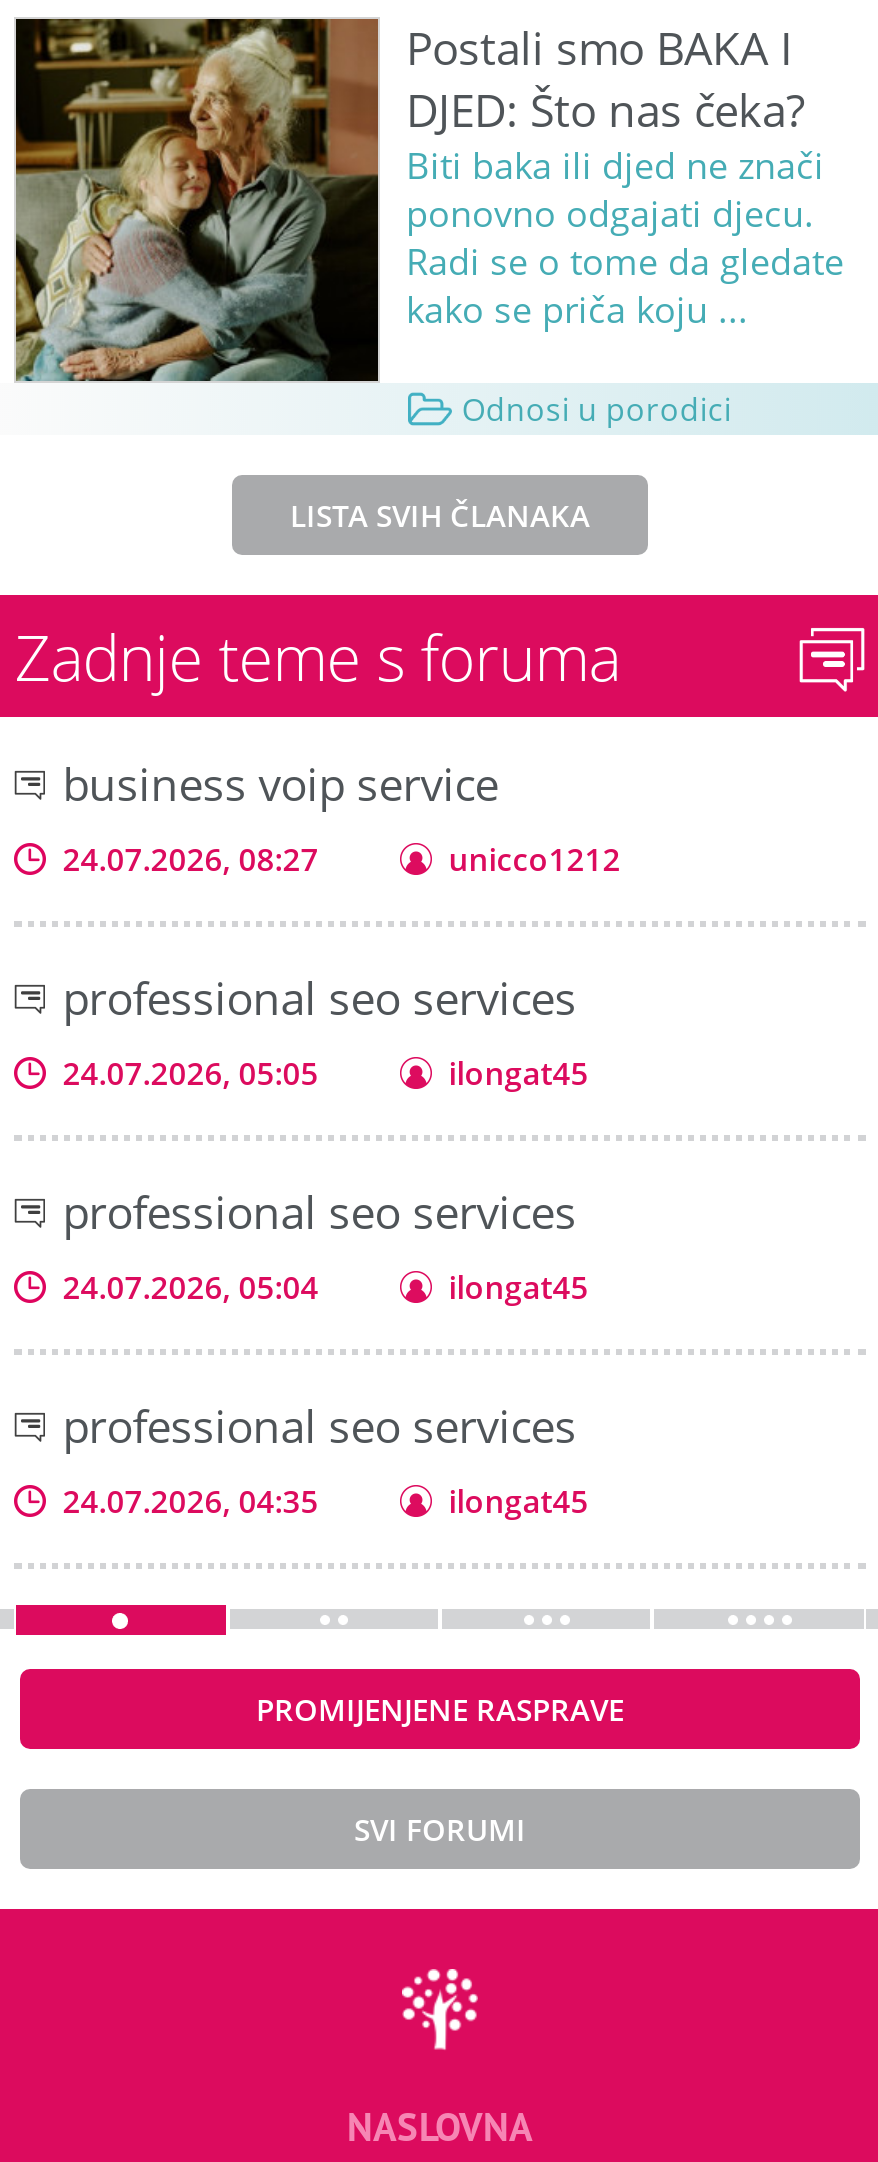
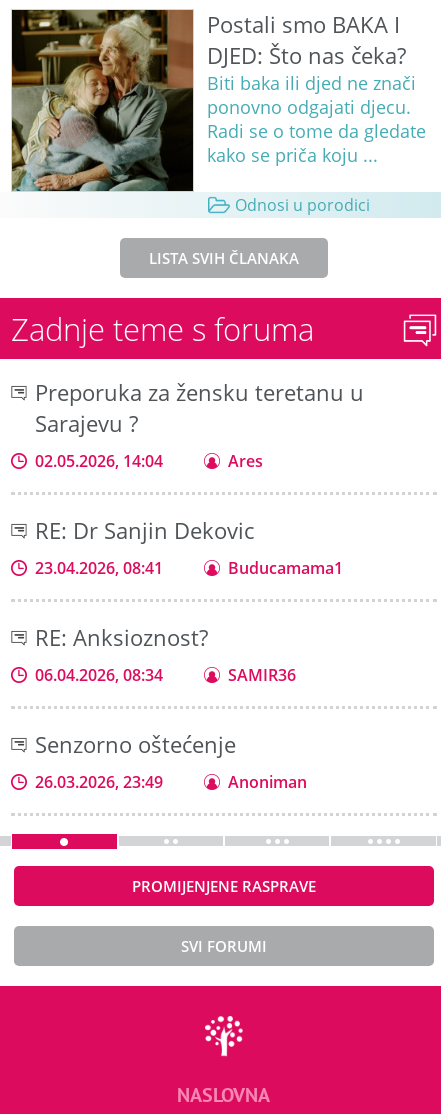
[62,753,620,881] business voip service | 24.07.2026, 08:27 | unicco1212 -> [35,377,364,472] Preporuka za žensku teretanu u | Sarajevu ? | 02.05.2026, 14:04 | Ares
[62,967,588,1095] professional seo services | 24.07.2026, 05:05 | ilongat45 -> [35,515,343,579] RE: Dr Sanjin Dekovic | 23.04.2026, 08:41 | Buducamama1
[62,1181,588,1309] professional seo services | 24.07.2026, 05:04 | ilongat45 -> [35,622,296,686] RE: Anksioznost? | 06.04.2026, 08:34 | SAMIR36
[62,1395,588,1523] professional seo services | 24.07.2026, 04:35 | ilongat45 -> [35,729,307,793] Senzorno oštećenje | 26.03.2026, 23:49 | Anoniman

